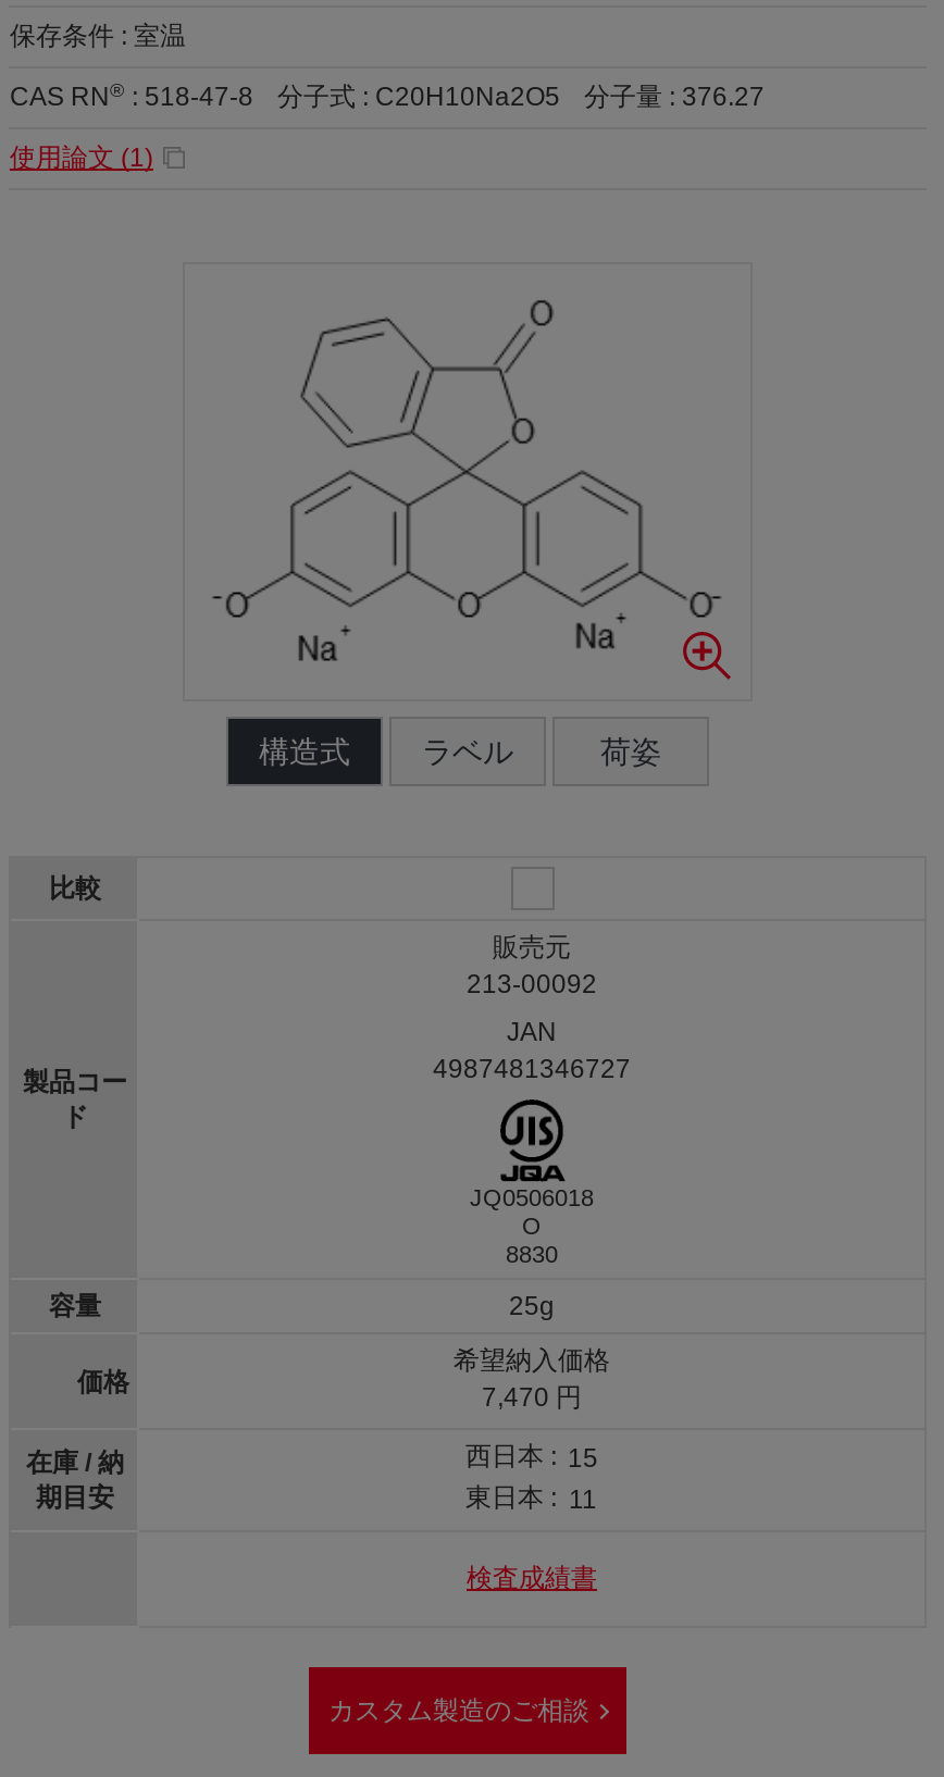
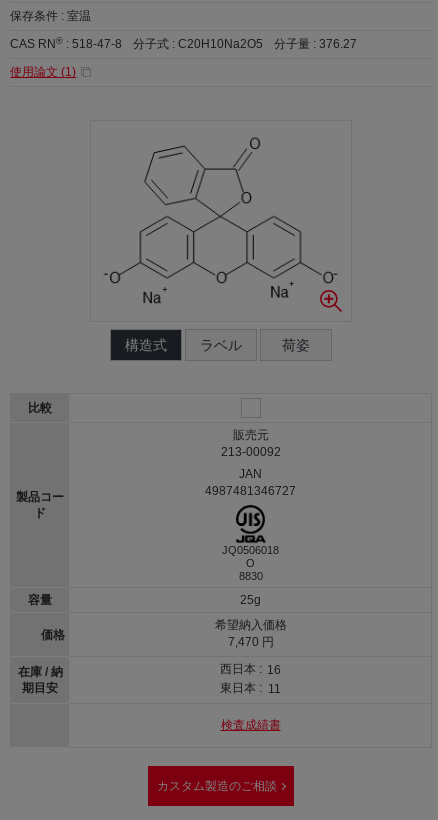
[465,1441,598,1474] 西日本 : 15 -> [220,662,281,677] 西日本 : 16

